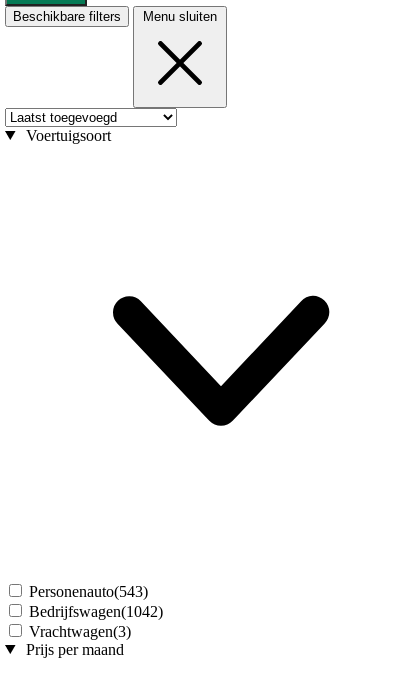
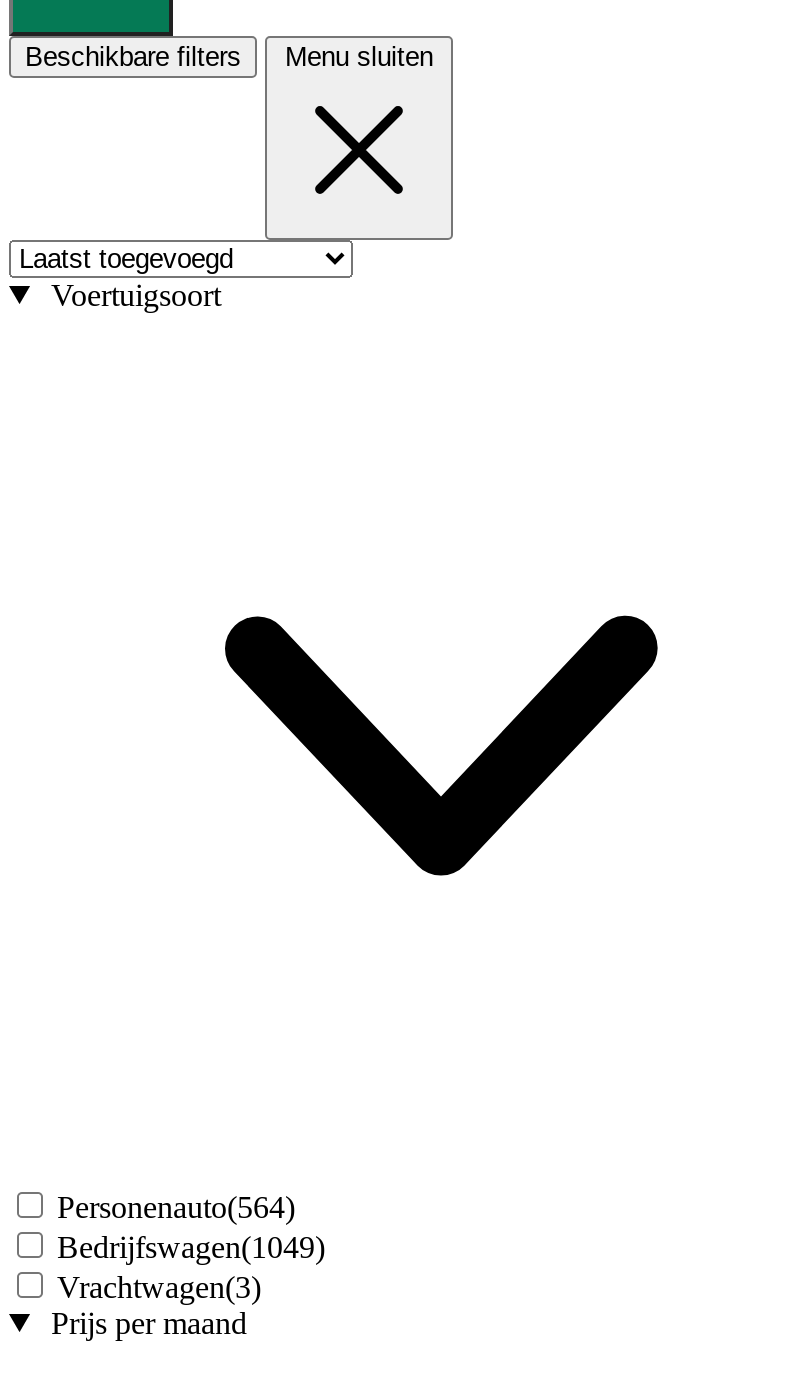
[29,583,148,600] Personenauto(543) -> [57,1190,295,1224] Personenauto(564)
[29,603,163,620] Bedrijfswagen(1042) -> [57,1230,325,1264] Bedrijfswagen(1049)

